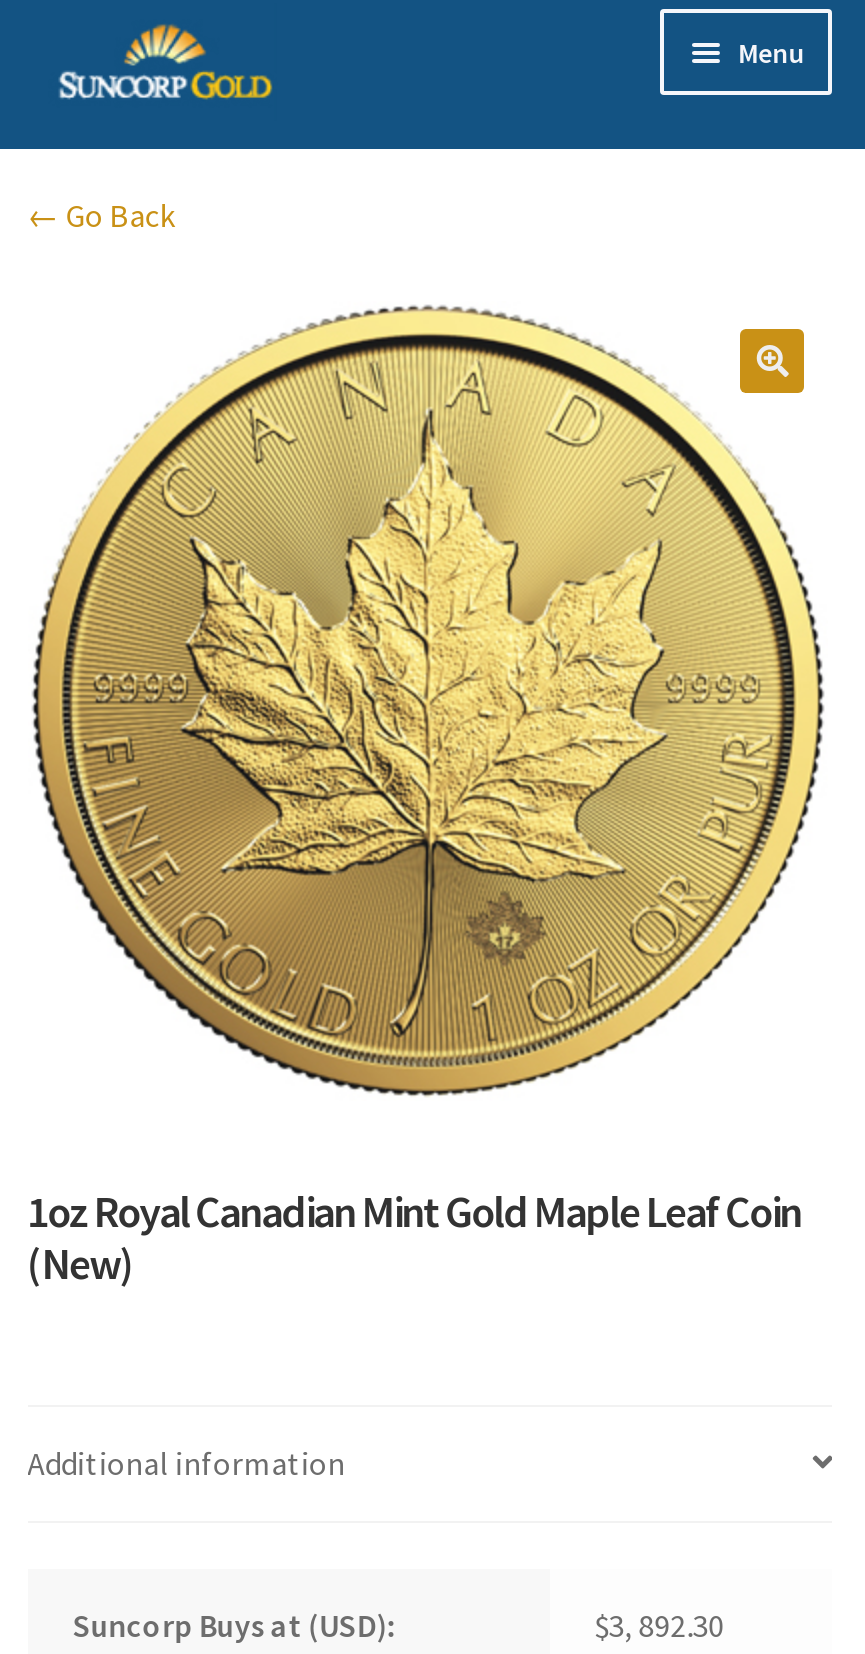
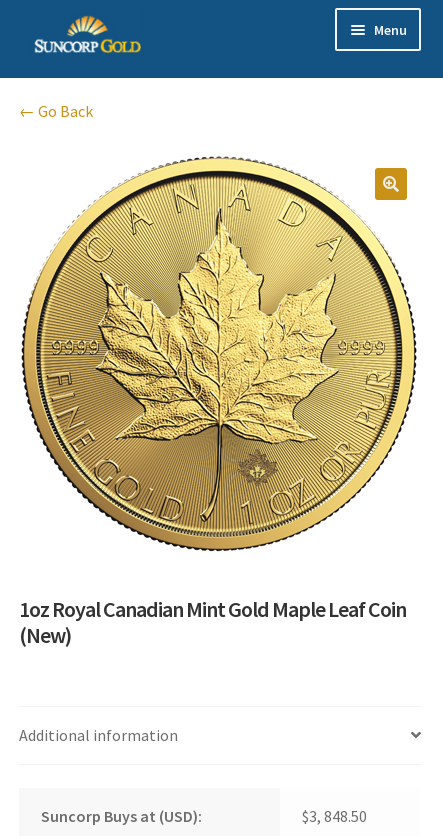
[595,1604,725,1644] $3, 892.30 -> [302,805,367,825] $3, 848.50

